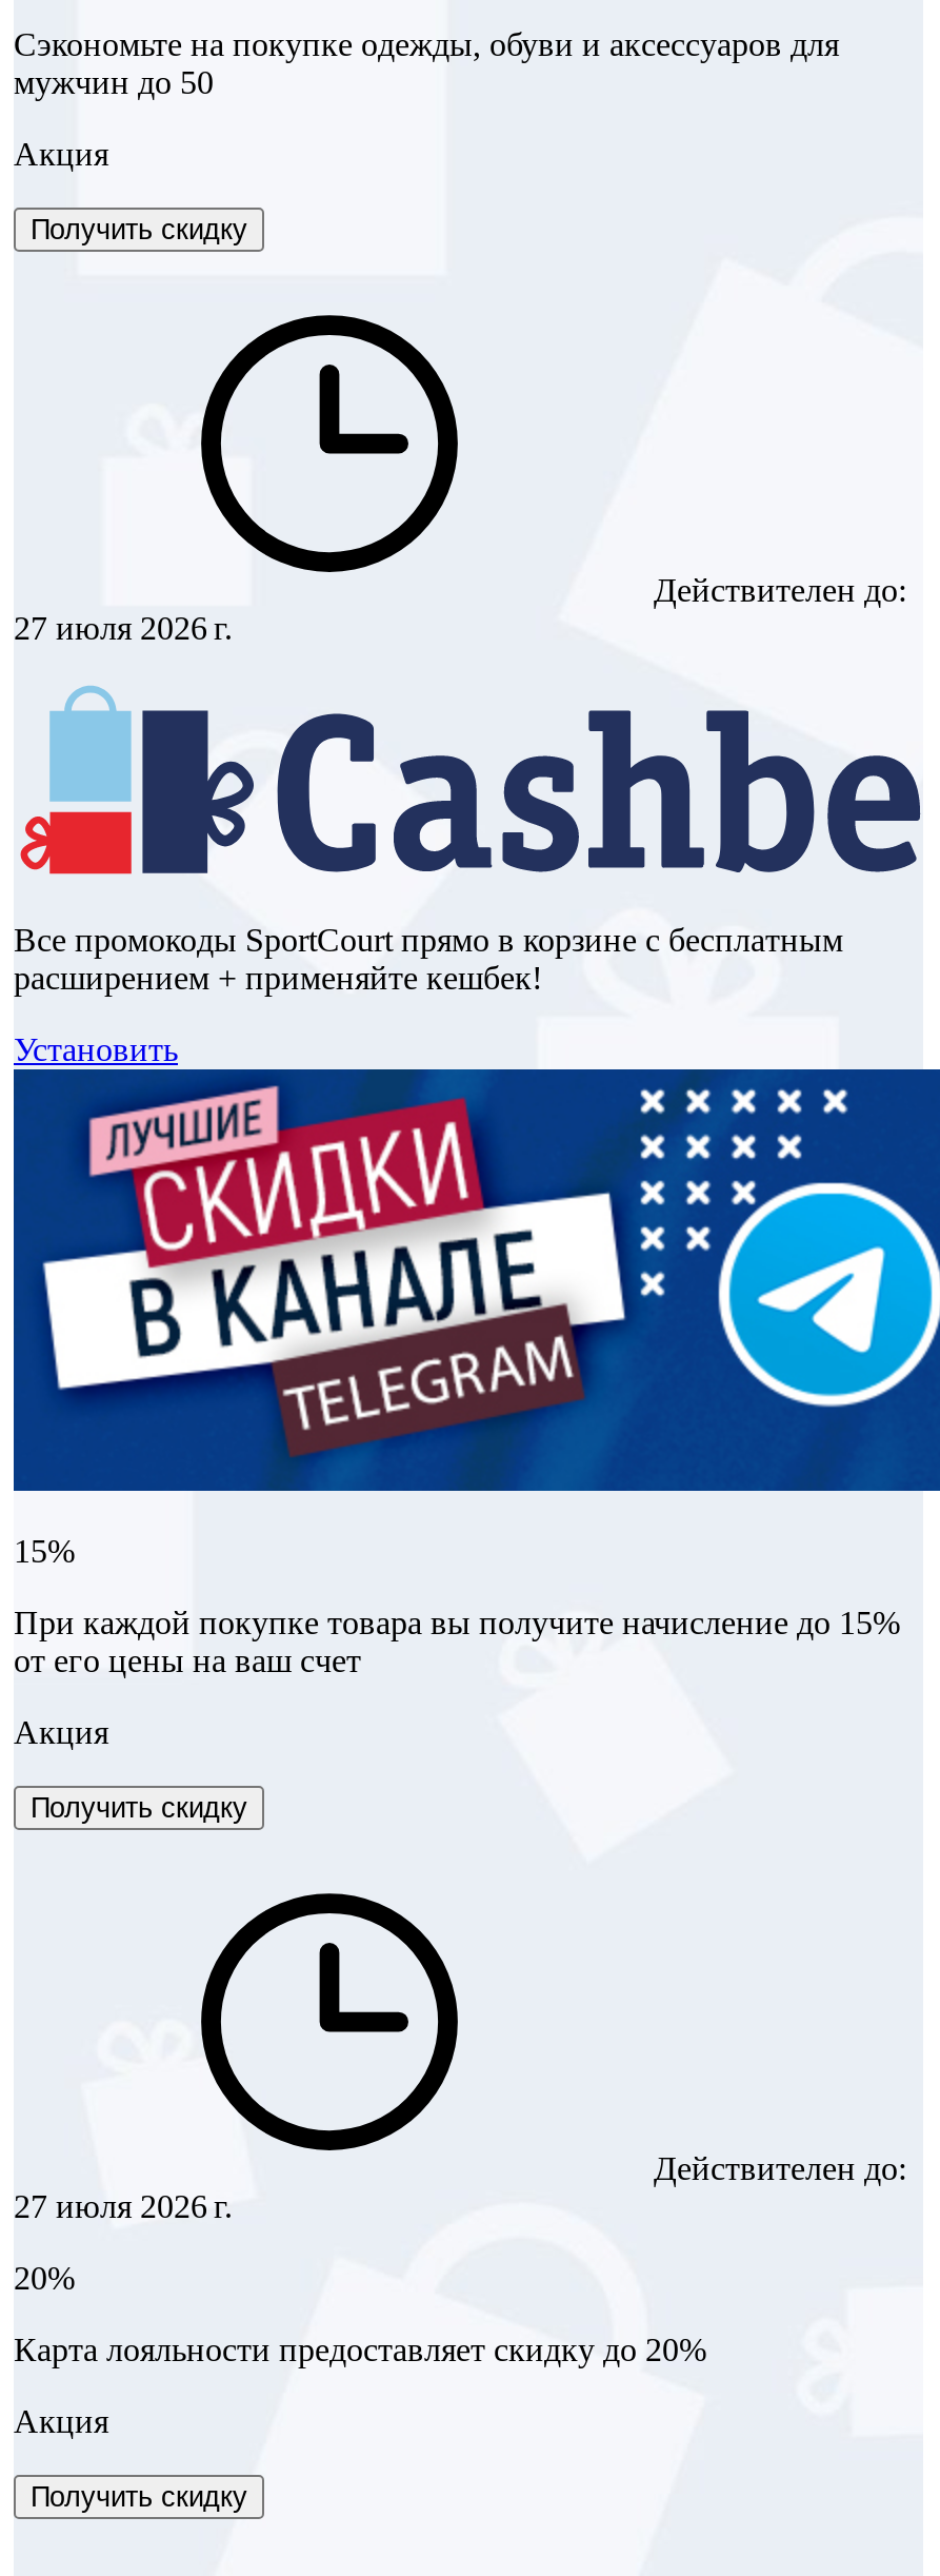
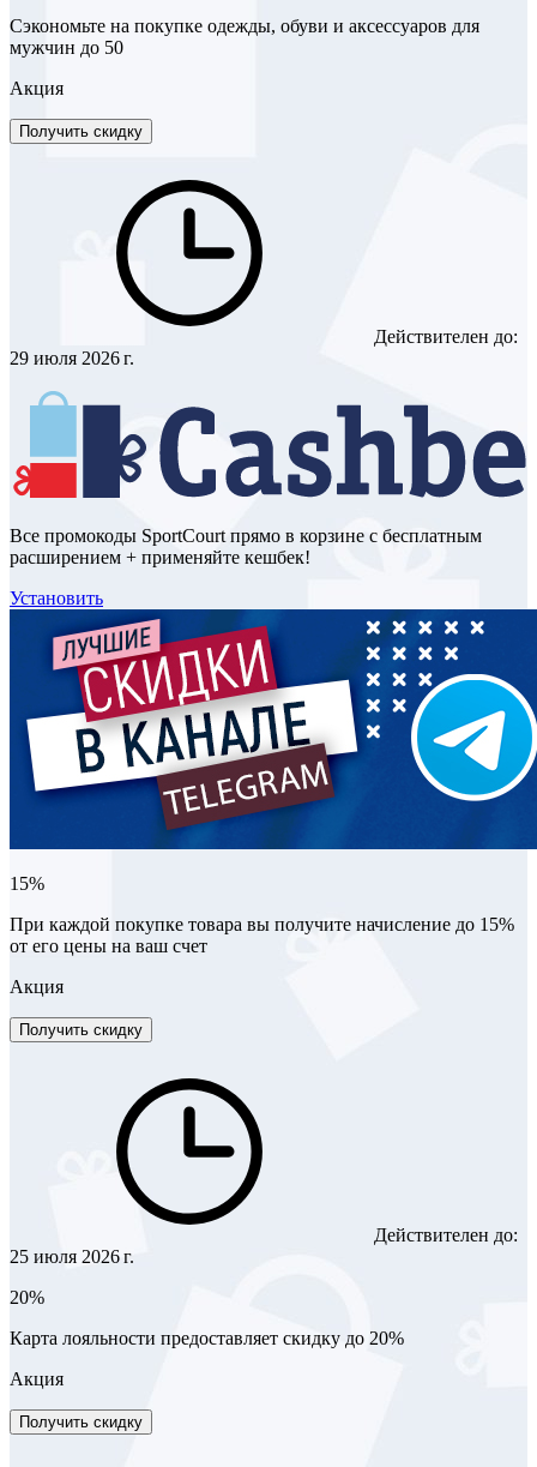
[14,610,233,645] 27 июля 2026 г. -> [10,348,134,368] 29 июля 2026 г.
[14,2188,233,2224] 27 июля 2026 г. -> [10,1246,134,1267] 25 июля 2026 г.

